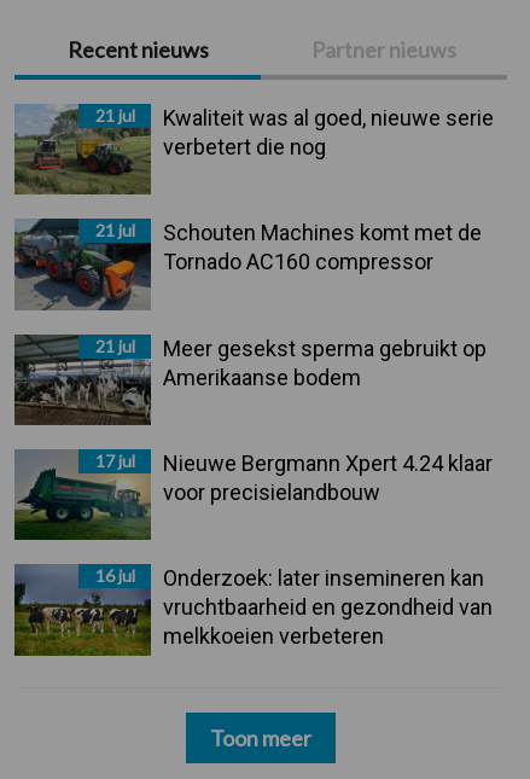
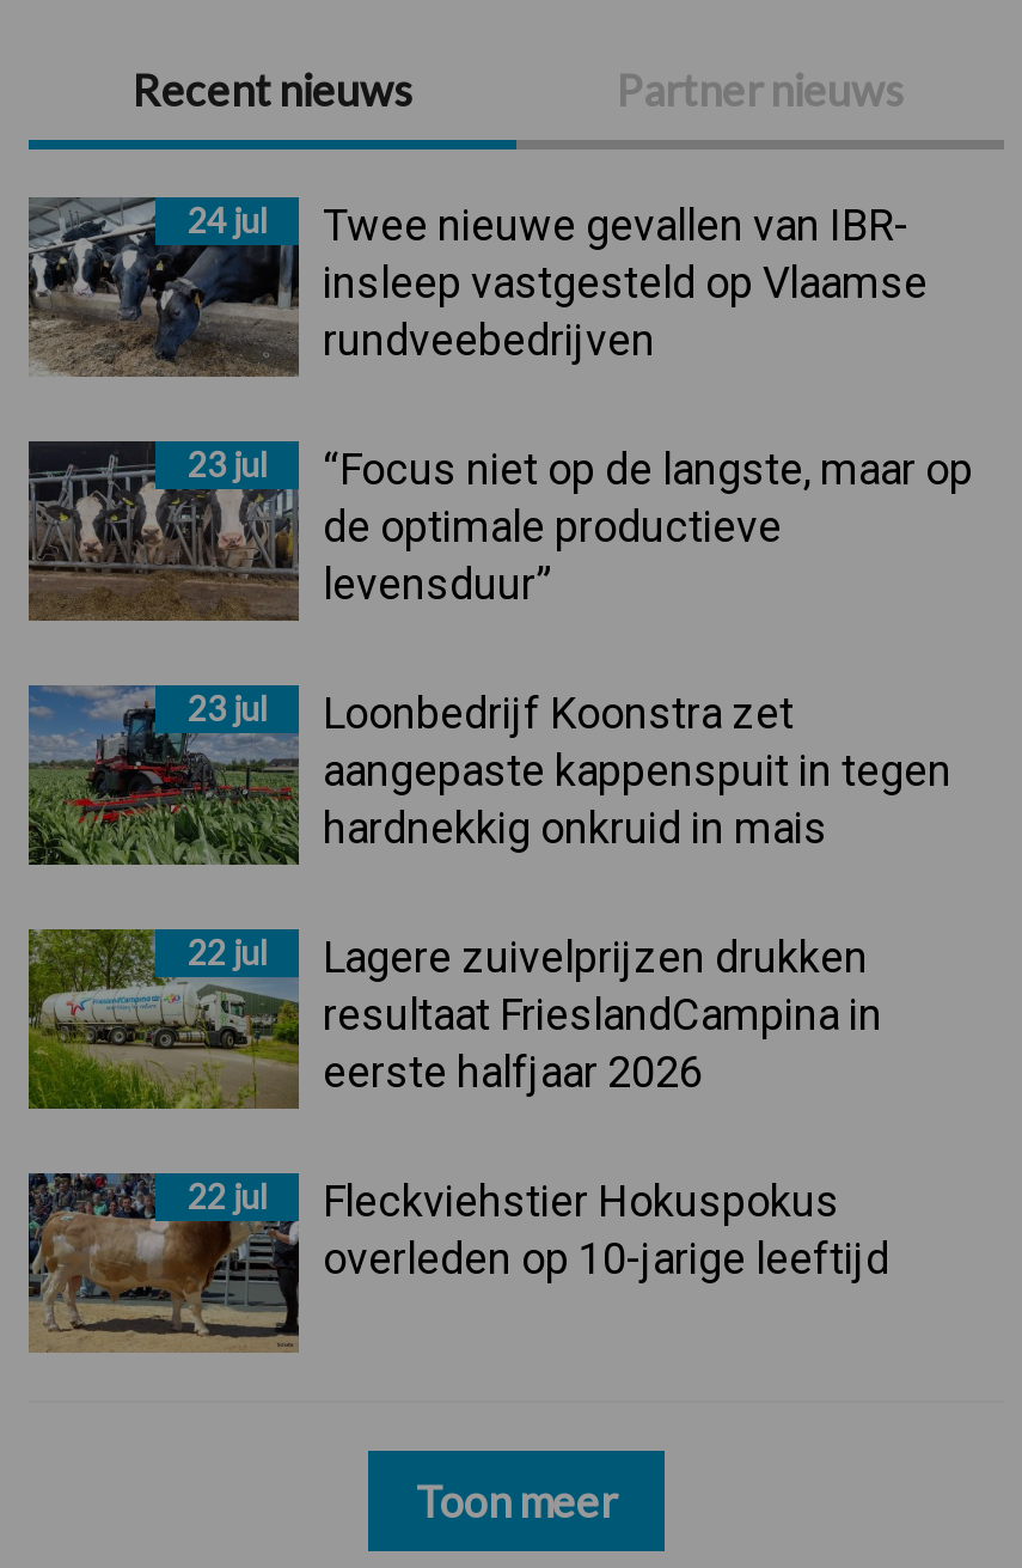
[14,104,494,196] [image] | 21 jul | Kwaliteit was al goed, nieuwe serie | verbetert die nog -> [26,196,928,378] [image] | 24 jul | Twee nieuwe gevallen van IBR- | insleep vastgesteld op Vlaamse | rundveebedrijven
[14,217,482,312] [image] | 21 jul | Schouten Machines komt met de | Tornado AC160 compressor -> [26,438,973,624] [image] | 23 jul | “Focus niet op de langste, maar op | de optimale productieve | levensduur”
[13,333,487,426] [image] | 21 jul | Meer gesekst sperma gebruikt op | Amerikaanse bodem -> [26,684,951,868] [image] | 23 jul | Loonbedrijf Koonstra zet | aangepaste kappenspuit in tegen | hardnekkig onkruid in mais
[14,449,493,541] [image] | 17 jul | Nieuwe Bergmann Xpert 4.24 klaar | voor precisielandbouw -> [29,928,882,1112] [image] | 22 jul | Lagere zuivelprijzen drukken | resultaat FrieslandCampina in | eerste halfjaar 2026
[13,563,493,664] [image] | 16 jul | Onderzoek: later insemineren kan | vruchtbaarheid en gezondheid van | melkkoeien verbeteren -> [26,1155,889,1356] [image] | 22 jul | Fleckviehstier Hokuspokus | overleden op 10-jarige leeftijd

